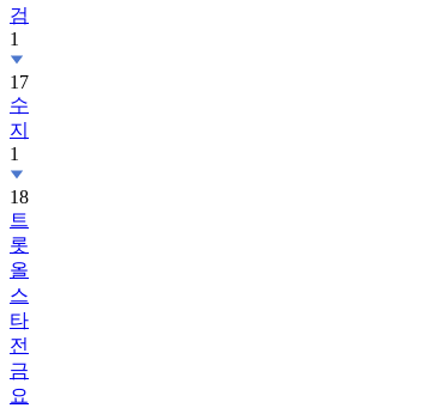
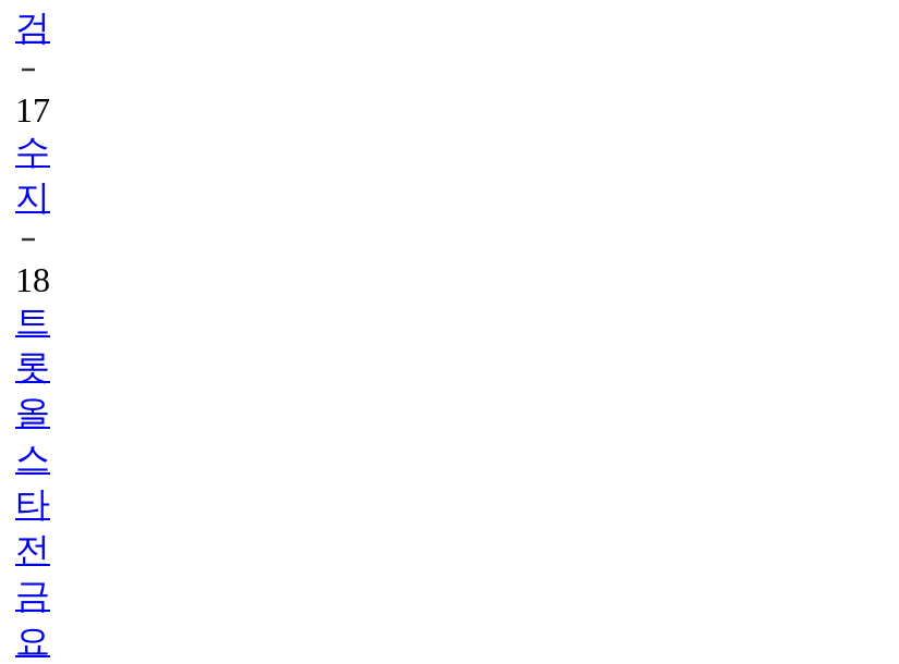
[10,28,19,49] 1 -> none
[10,143,19,164] 1 -> none

